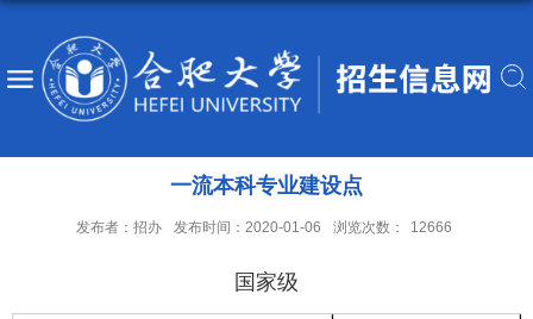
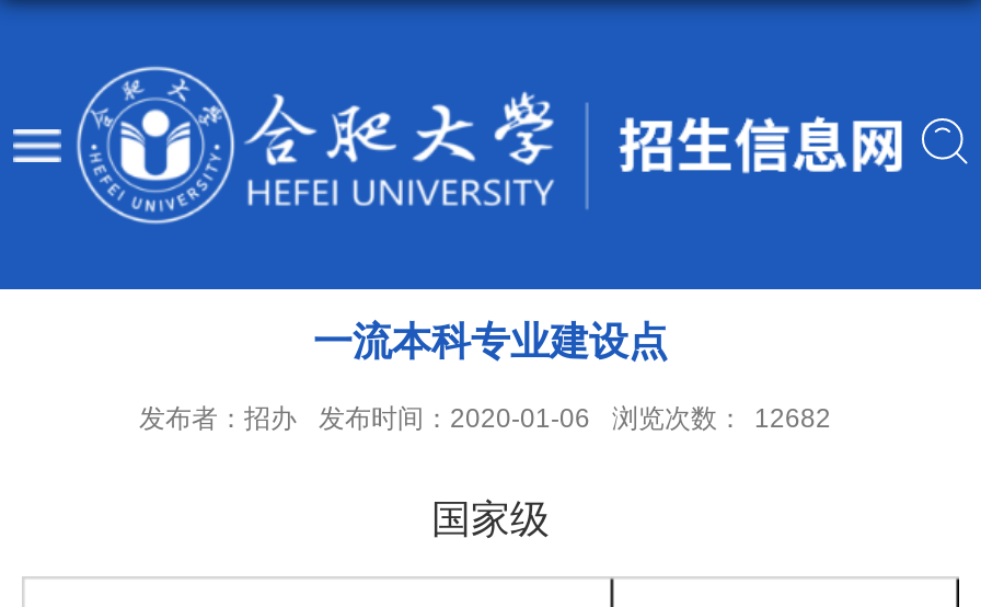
[76,219,452,236] 发布者：招办 发布时间：2020-01-06 浏览次数： 12666 -> [139,403,831,434] 发布者：招办 发布时间：2020-01-06 浏览次数： 12682

